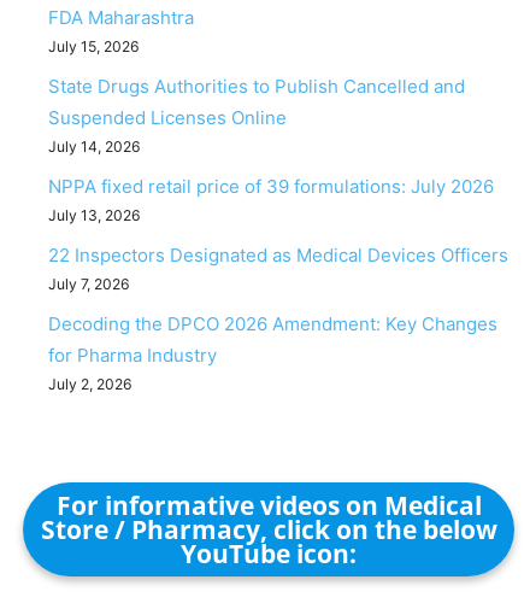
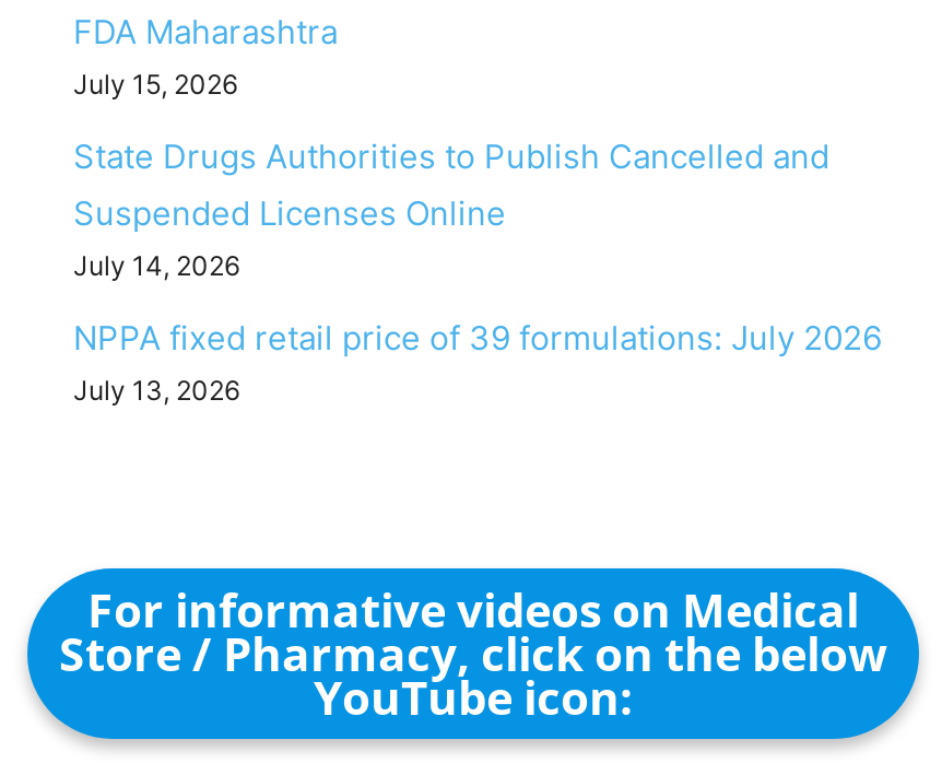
[48,244,508,393] 22 Inspectors Designated as Medical Devices Officers | July 7, 2026 | Decoding the DPCO 2026 Amendment: Key Changes | for Pharma Industry | July 2, 2026 -> none

